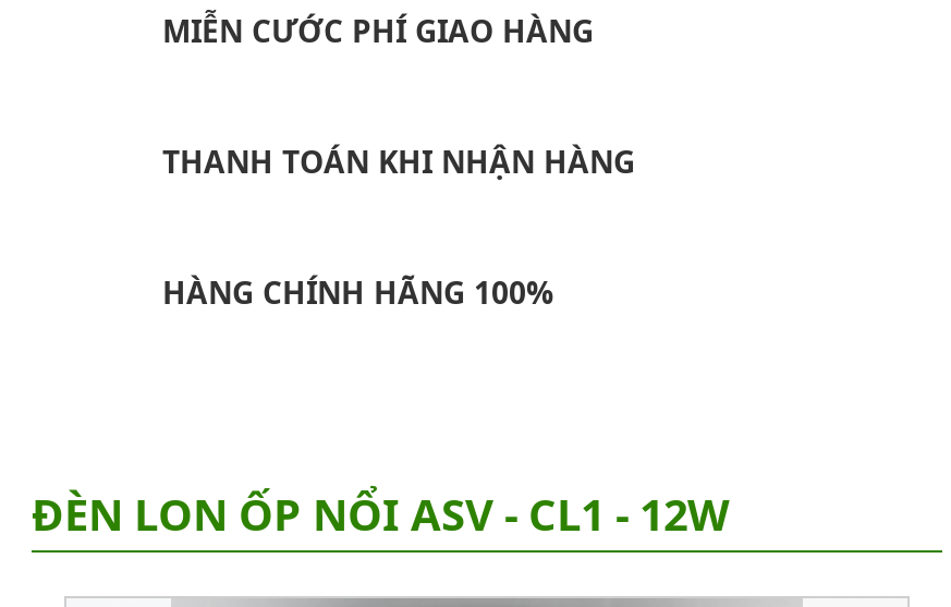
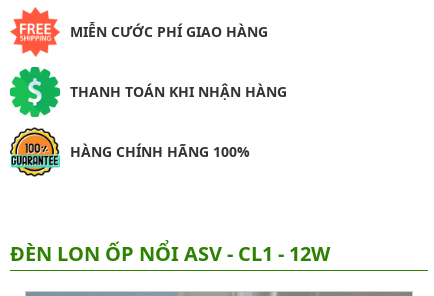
none -> [10,7,60,57] [image]
none -> [9,66,61,118] [image]
none -> [9,126,61,178] [image]

